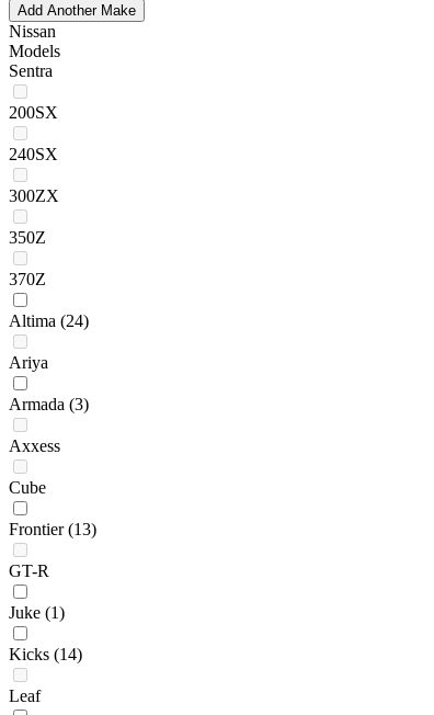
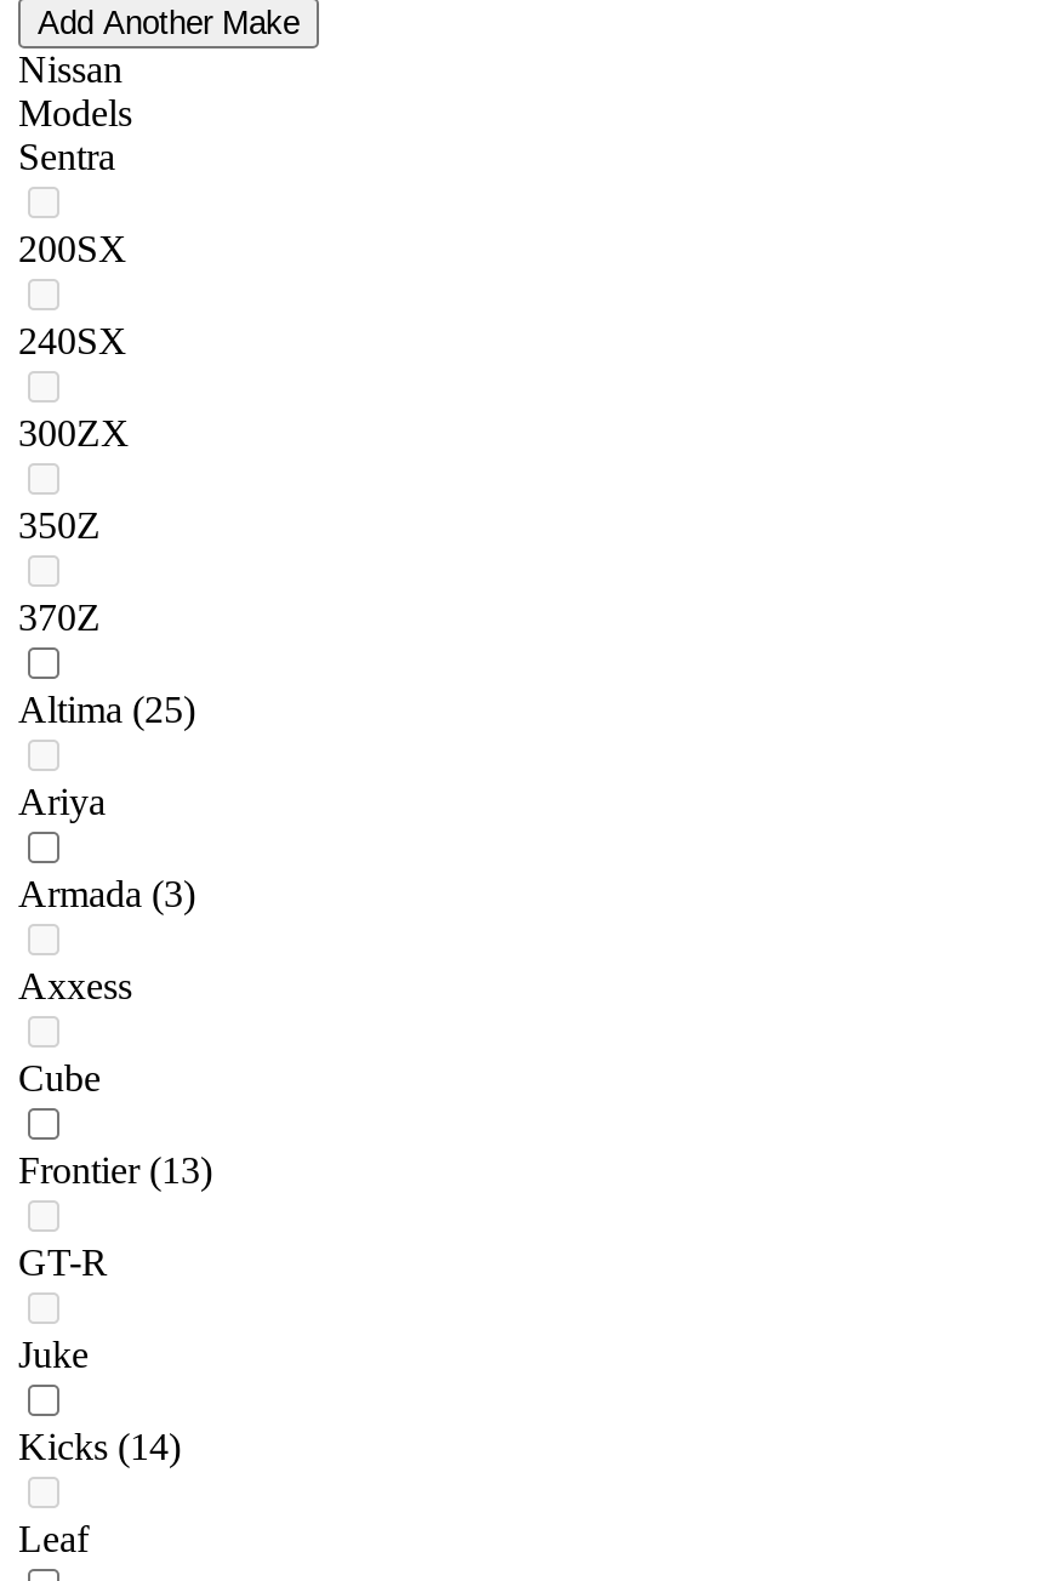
[9,312,89,331] Altima (24) -> [18,690,195,731] Altima (25)
[9,604,65,622] Juke (1) -> [18,1335,89,1376] Juke

